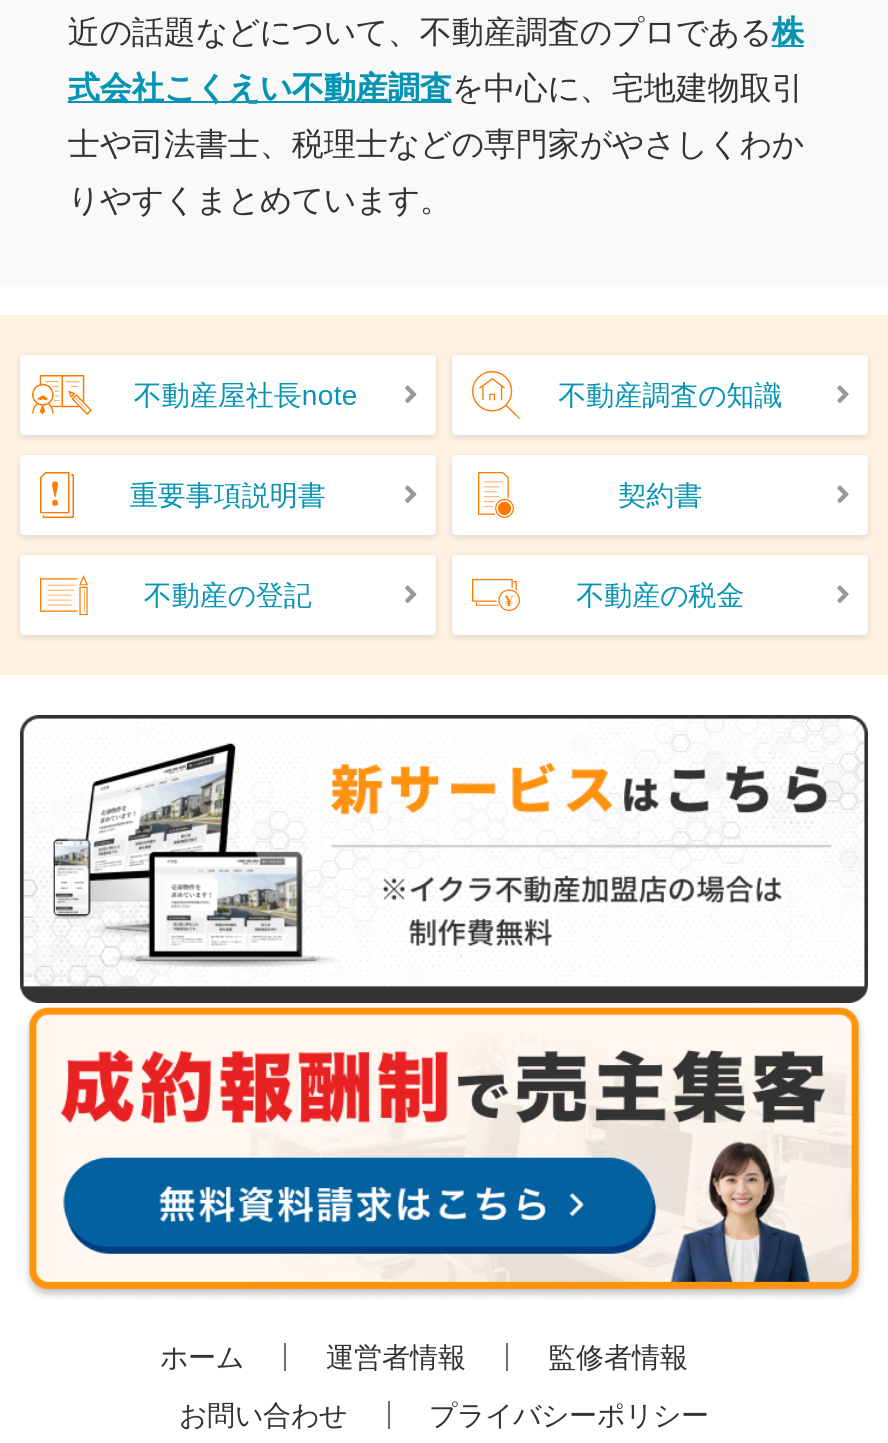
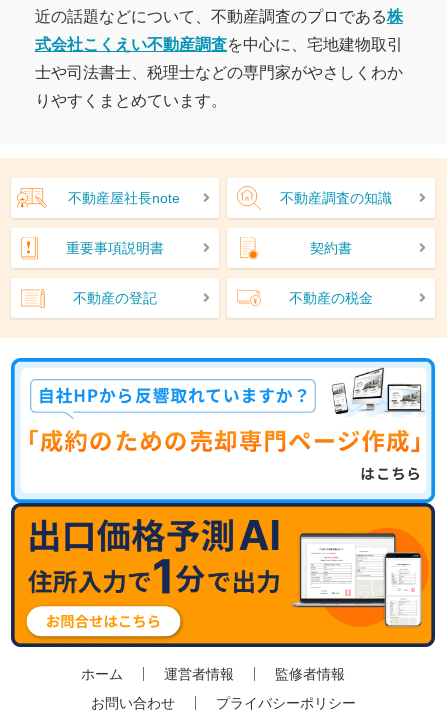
[18,712,870,1294] [image] -> [10,357,436,648] [image]

